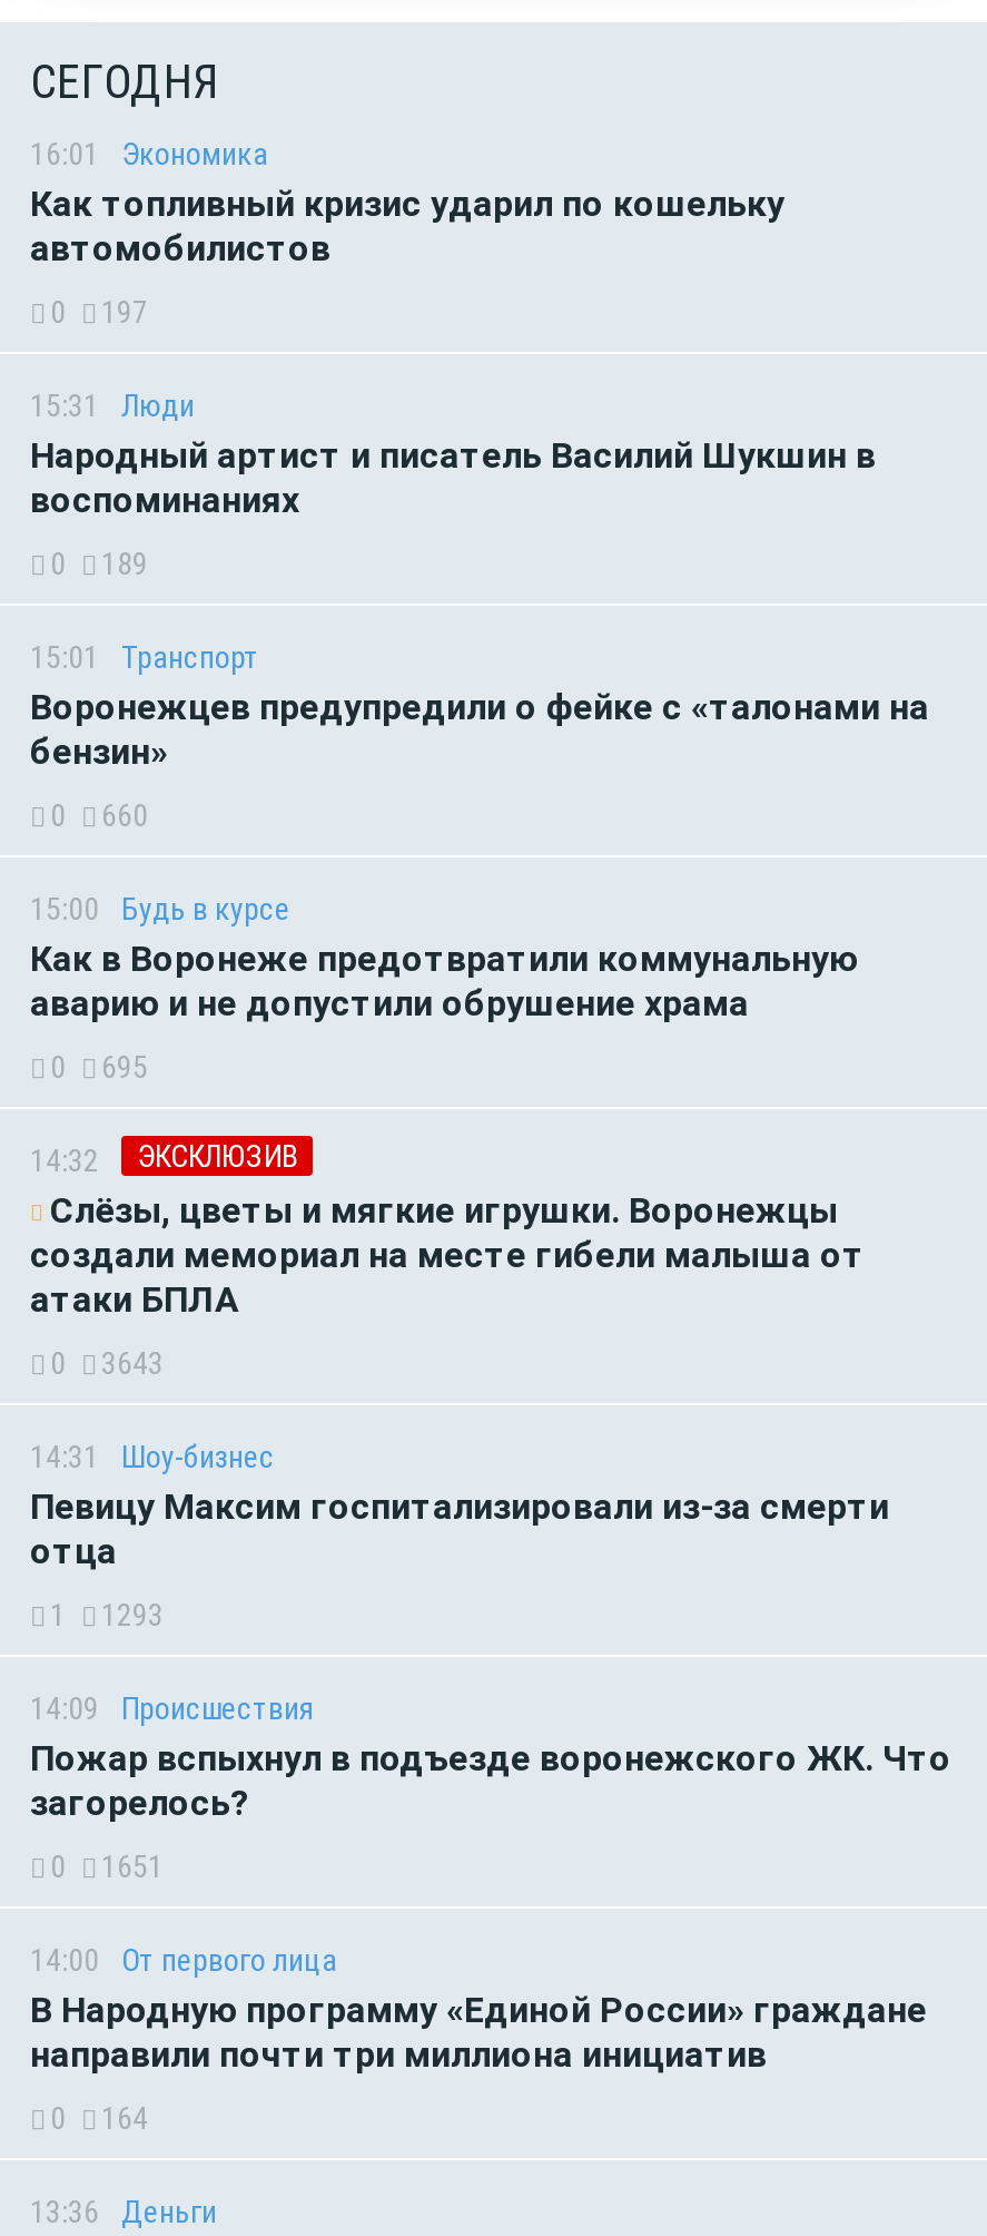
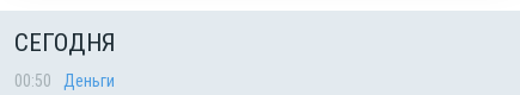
[30,135,951,2228] 16:01 | Экономика | Как топливный кризис ударил по кошельку | автомобилистов | 0 | 197 | 15:31 | Люди | Народный артист и писатель Василий Шукшин в | воспоминаниях | 0 | 189 | 15:01 | Транспорт | Воронежцев предупредили о фейке с «талонами на | бензин» | 0 | 660 | 15:00 | Будь в курсе | Как в Воронеже предотвратили коммунальную | аварию и не допустили обрушение храма | 0 | 695 | 14:32 | ЭКСКЛЮЗИВ | Слёзы, цветы и мягкие игрушки. Воронежцы | создали мемориал на месте гибели малыша от | атаки БПЛА | 0 | 3643 | 14:31 | Шоу-бизнес | Певицу Максим госпитализировали из-за смерти | отца | 1 | 1293 | 14:09 | Происшествия | Пожар вспыхнул в подъезде воронежского ЖК. Что | загорелось? | 0 | 1651 | 14:00 | От первого лица | В Народную программу «Единой России» граждане | направили почти три миллиона инициатив | 0 | 164 | 13:36 -> [14,72,51,91] 00:50

